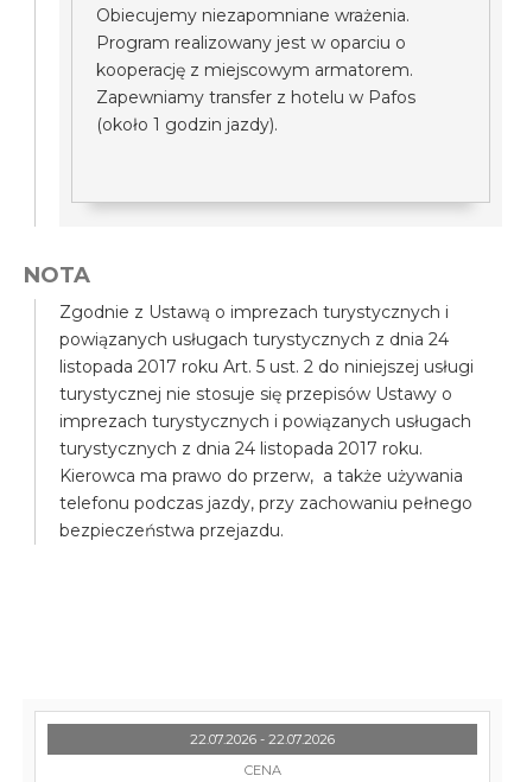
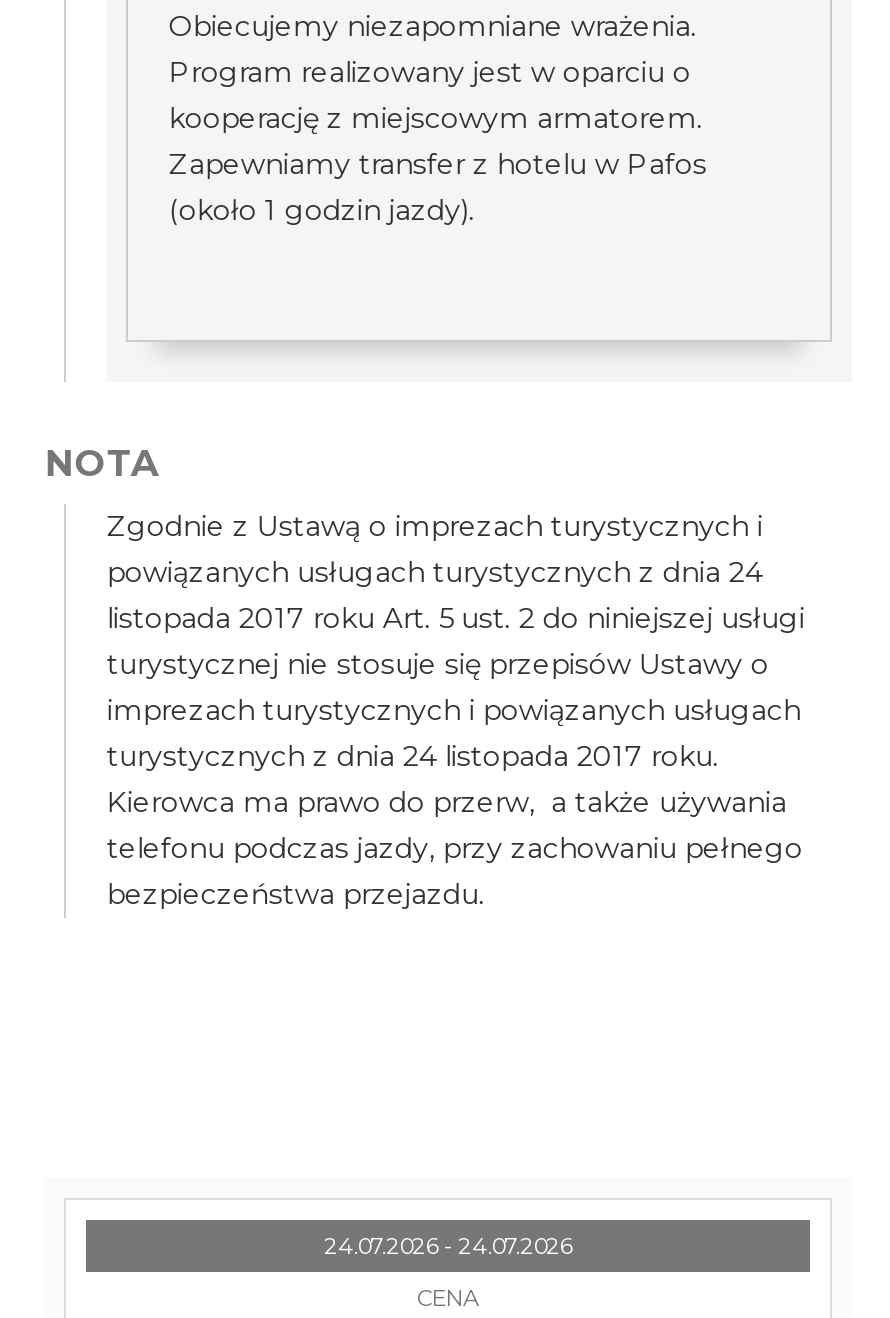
[190,731,335,748] 22.07.2026 - 22.07.2026 -> [324,1232,572,1260] 24.07.2026 - 24.07.2026

